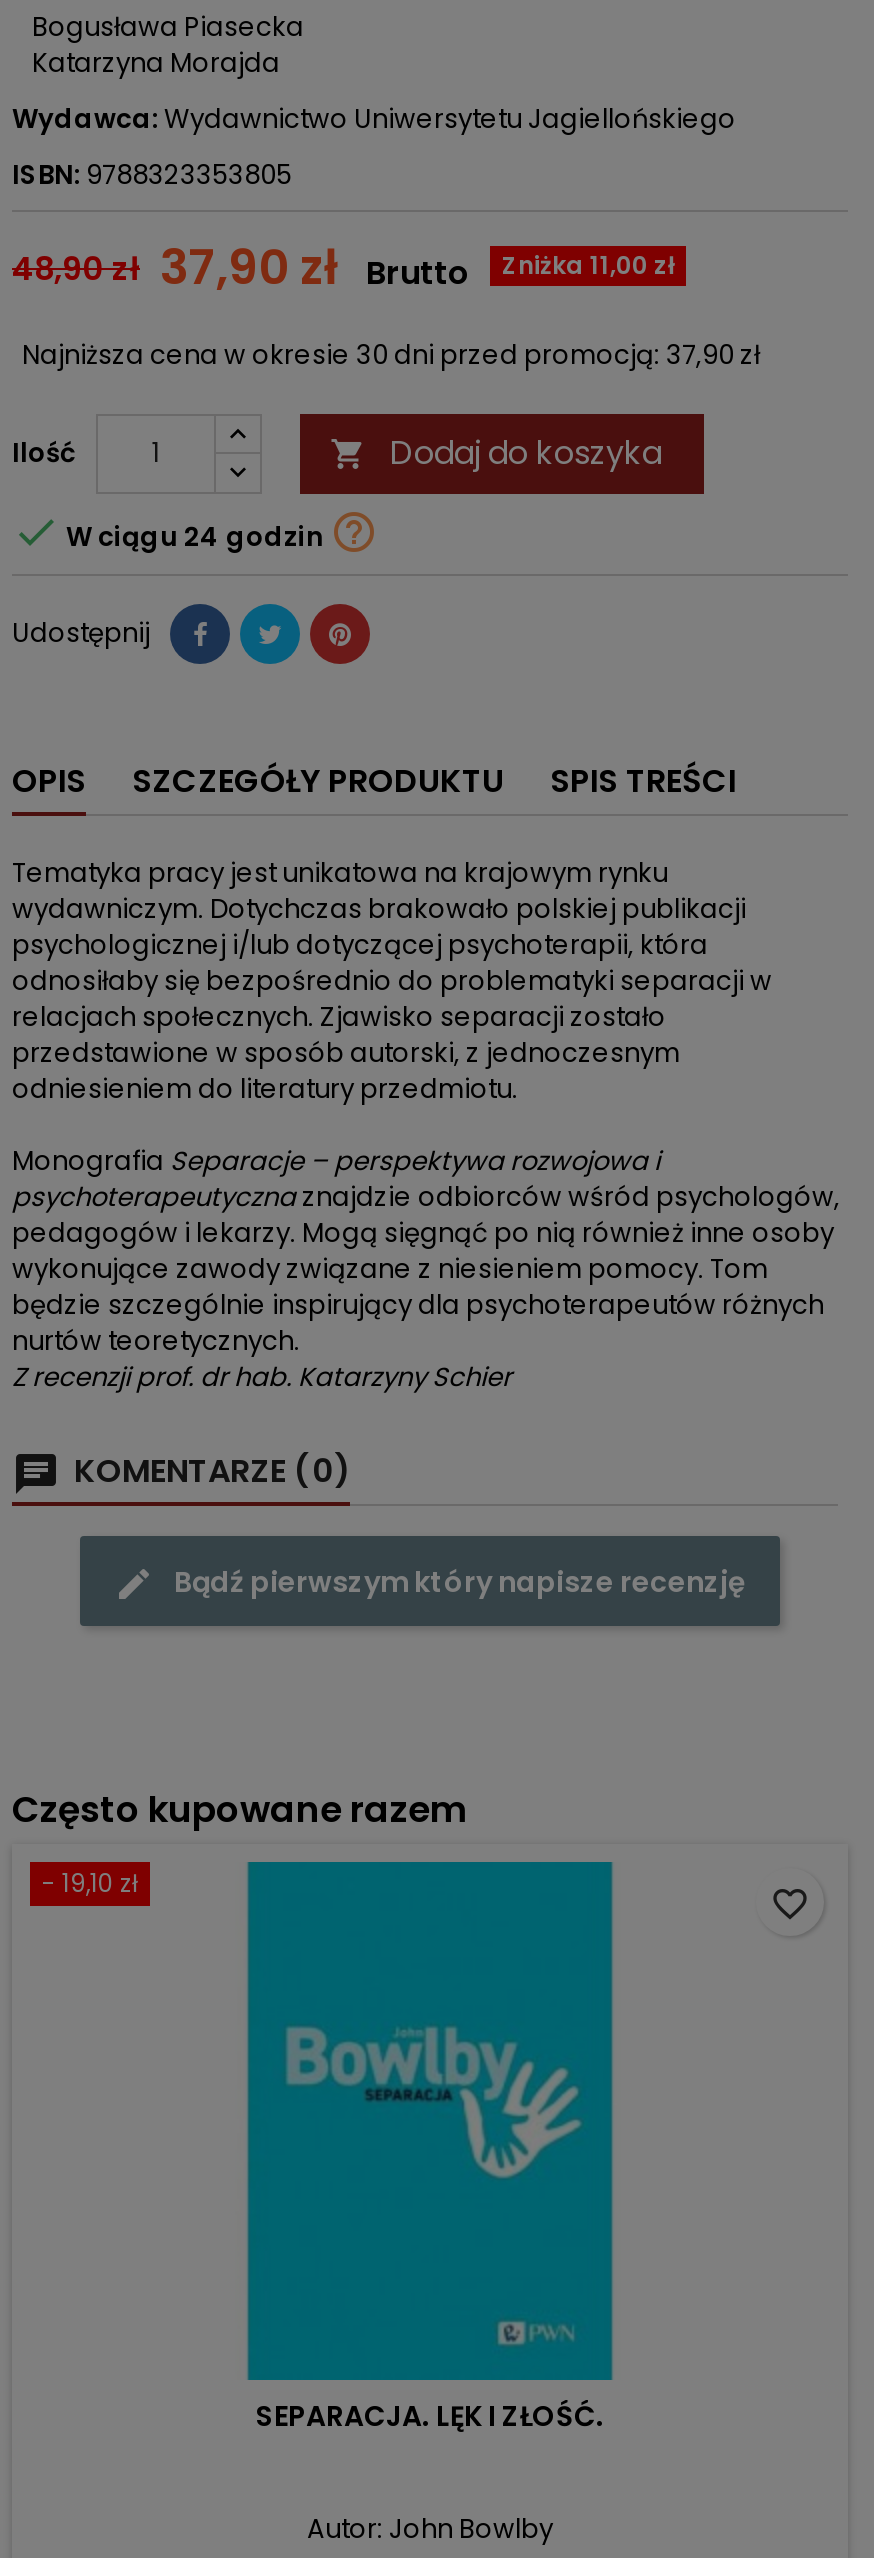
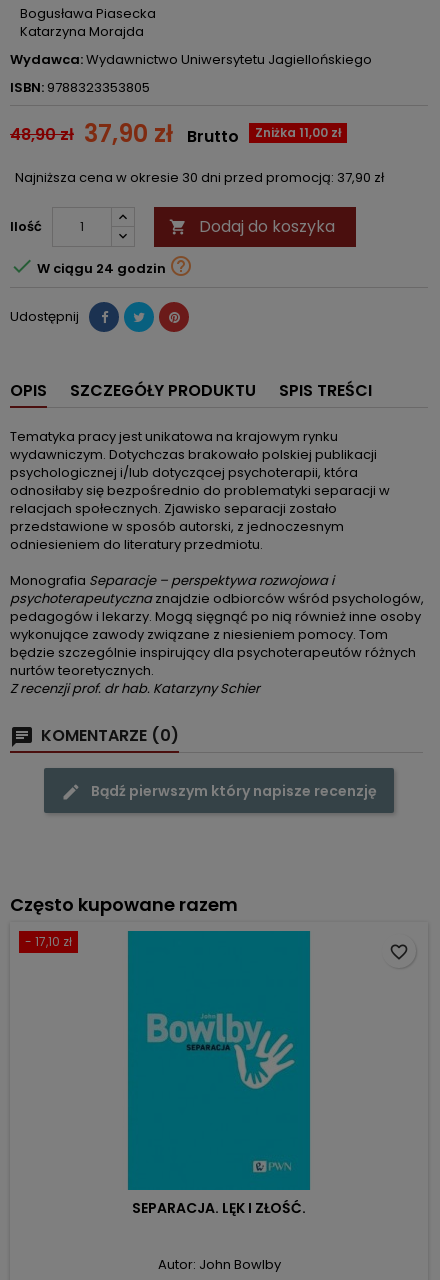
[42,1867,138,1901] - 19,10 zł -> [25,933,72,950] - 17,10 zł

